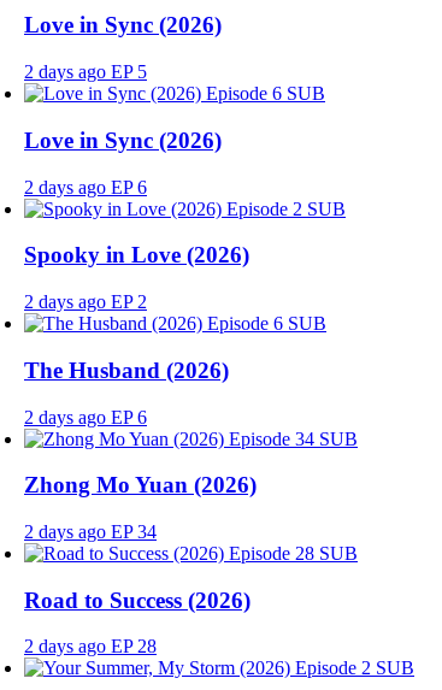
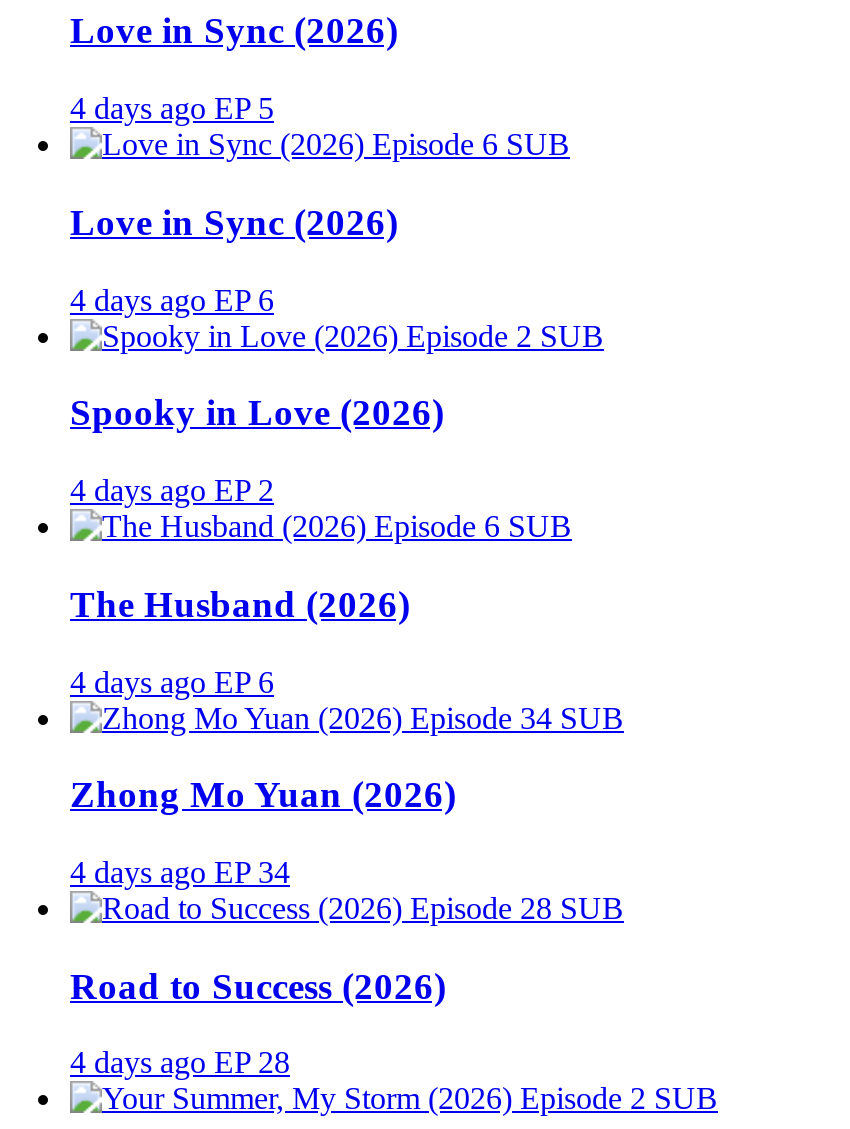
[24,62,147,82] 2 days ago EP 5 -> [70,91,274,125] 4 days ago EP 5
[24,177,147,197] 2 days ago EP 6 -> [70,282,274,316] 4 days ago EP 6
[24,292,147,312] 2 days ago EP 2 -> [70,473,274,507] 4 days ago EP 2
[24,406,147,427] 2 days ago EP 6 -> [70,664,274,698] 4 days ago EP 6
[24,521,157,542] 2 days ago EP 34 -> [70,855,290,889] 4 days ago EP 34
[24,636,157,657] 2 days ago EP 28 -> [70,1046,290,1080] 4 days ago EP 28

